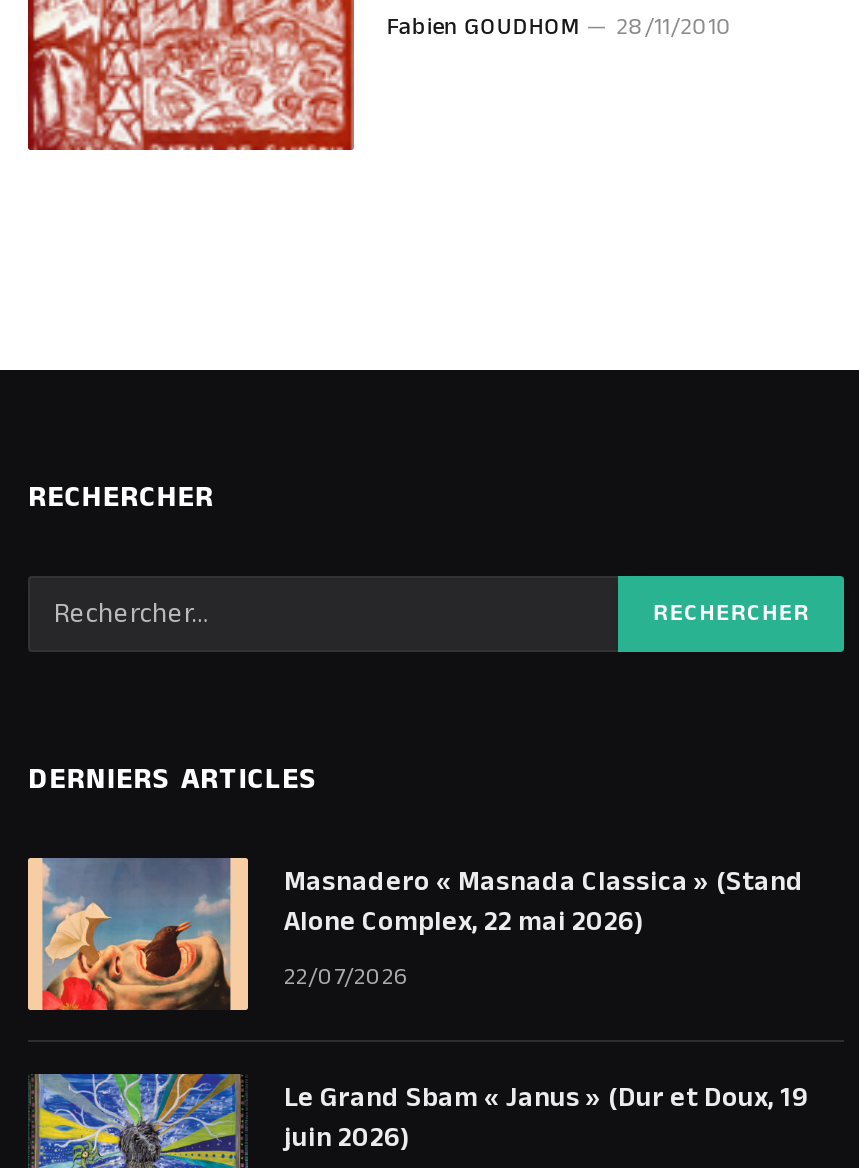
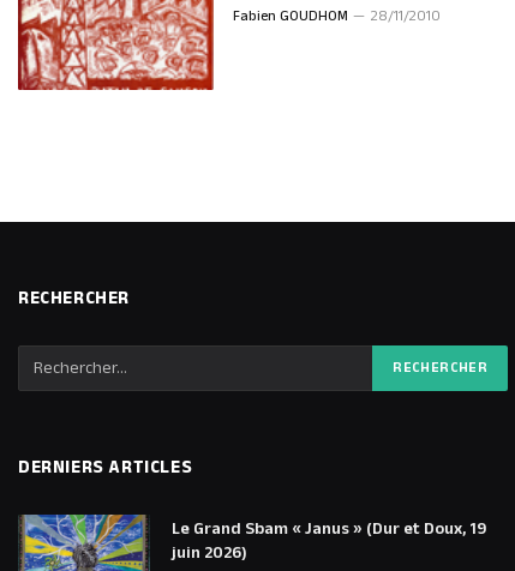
[26,856,804,1012] [image] | Masnadero « Masnada Classica » (Stand | Alone Complex, 22 mai 2026) | 22/07/2026 -> none

